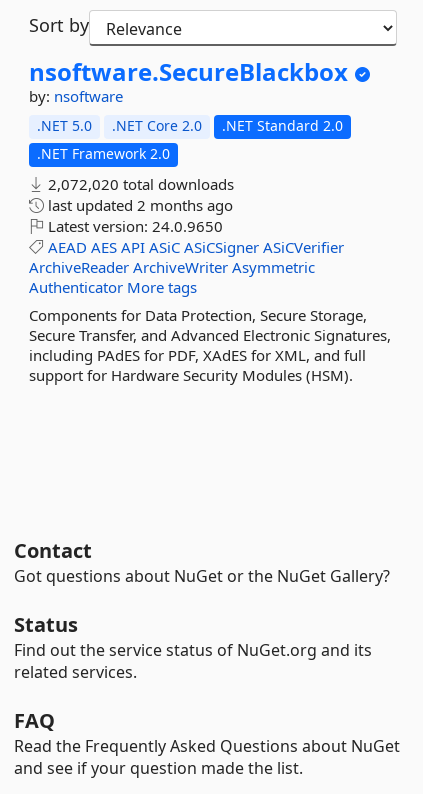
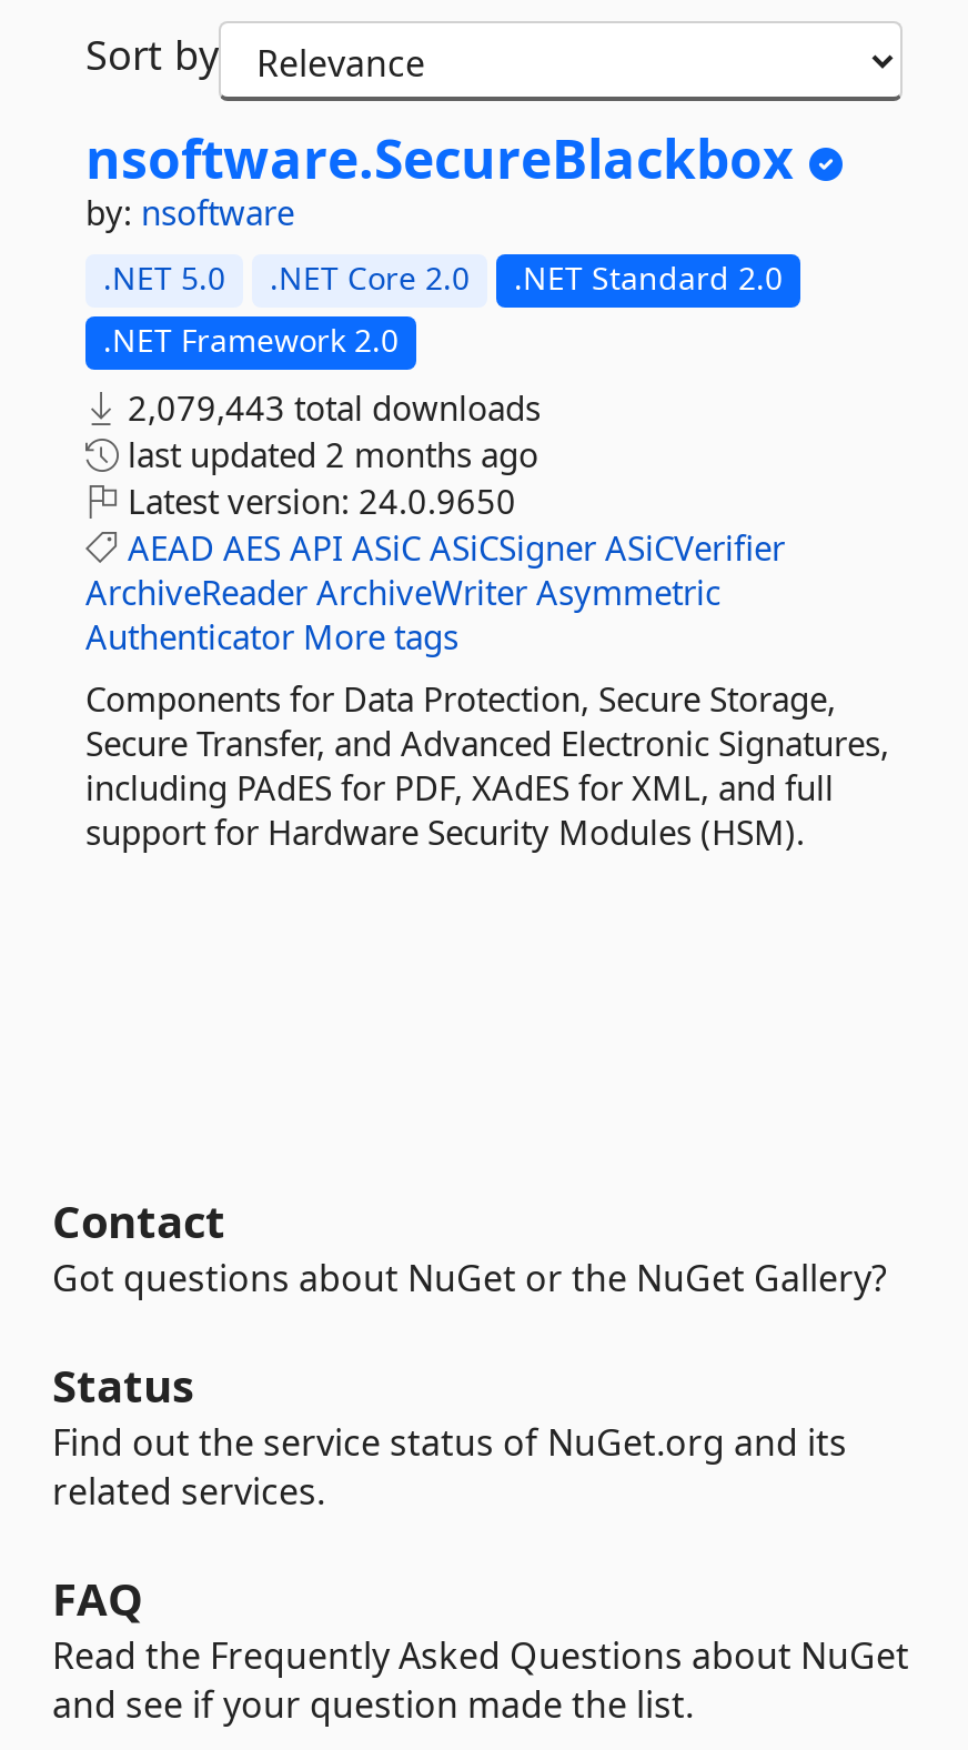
[44,174,234,194] 2,072,020 total downloads -> [119,385,541,430] 2,079,443 total downloads

